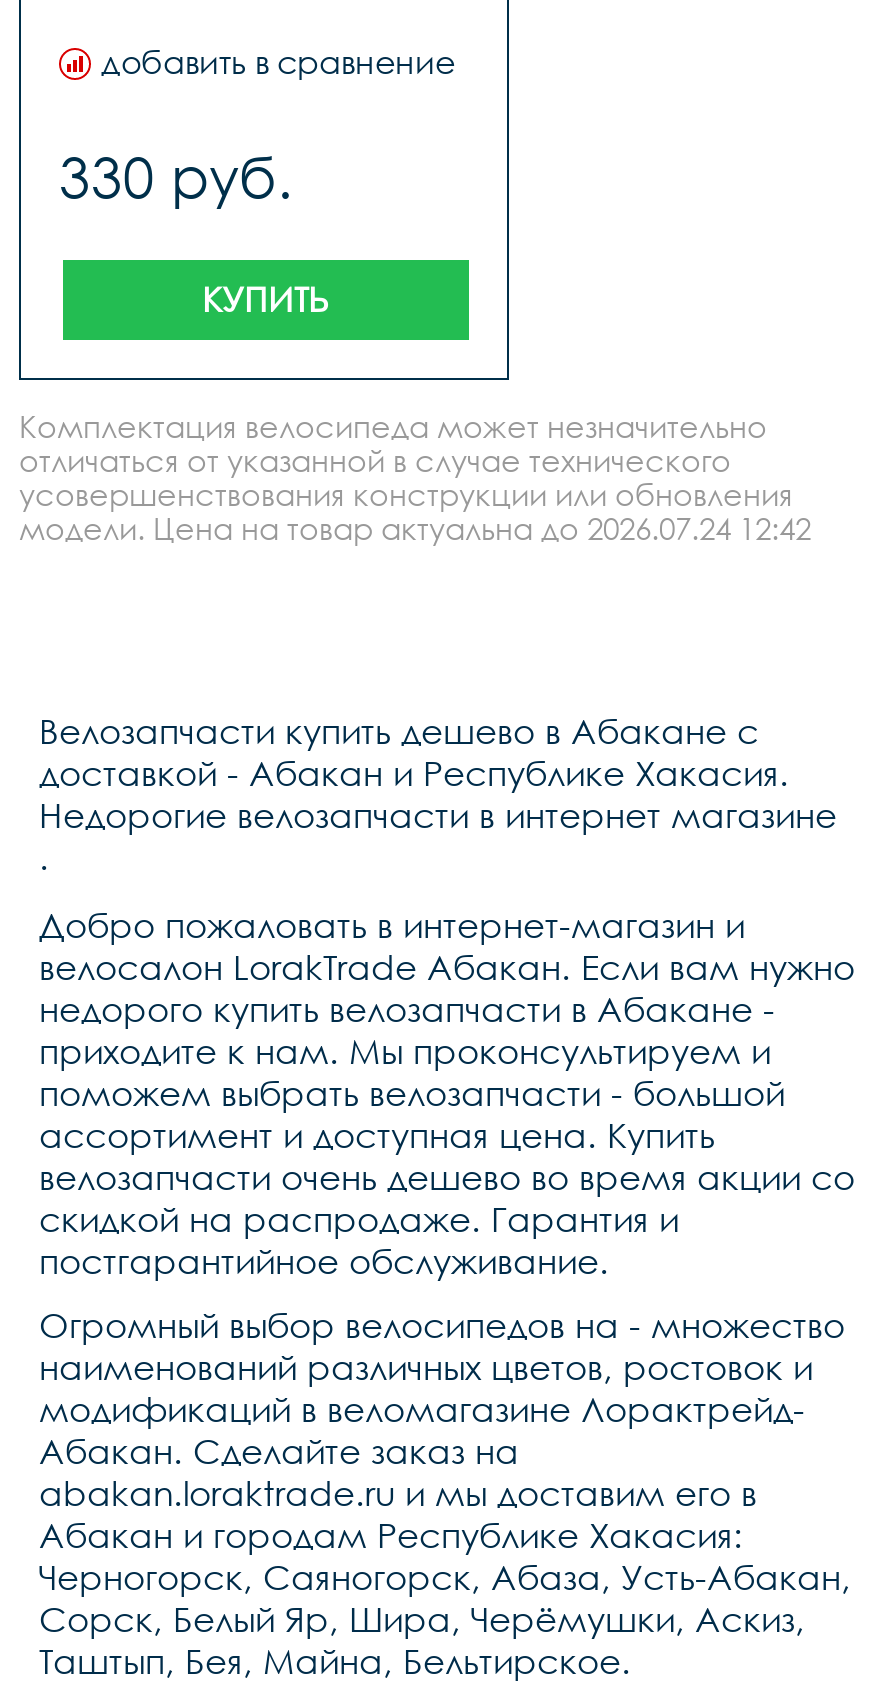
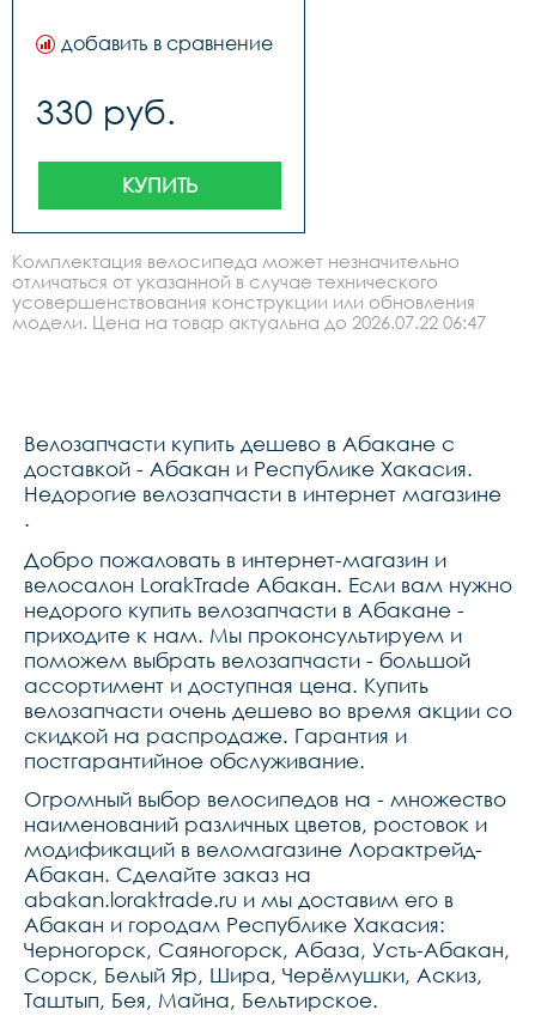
[19,510,811,546] модели. Цена на товар актуальна до 2026.07.24 12:42 -> [12,311,486,333] модели. Цена на товар актуальна до 2026.07.22 06:47

